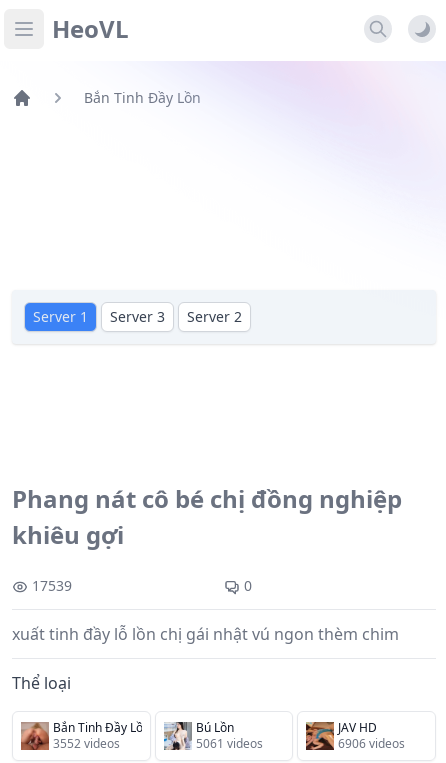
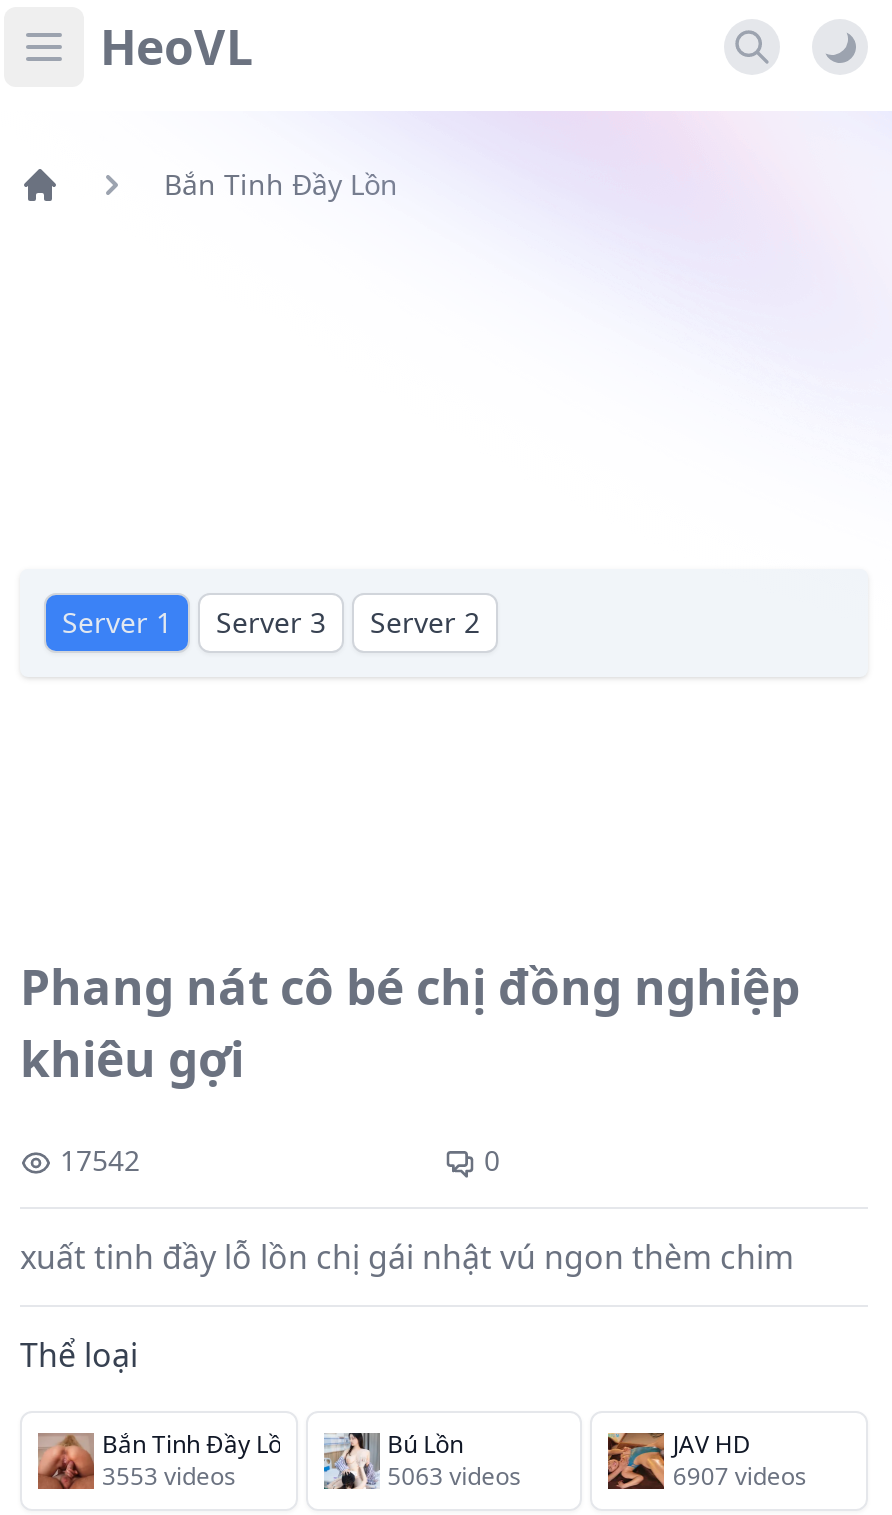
[32,576,72,595] 17539 -> [60,1141,140,1179] 17542
[53,735,120,752] 3552 videos -> [102,1459,236,1493] 3553 videos
[196,735,263,752] 5061 videos -> [387,1459,521,1493] 5063 videos
[338,735,405,752] 6906 videos -> [673,1459,807,1493] 6907 videos

